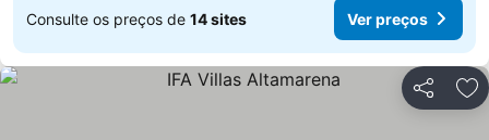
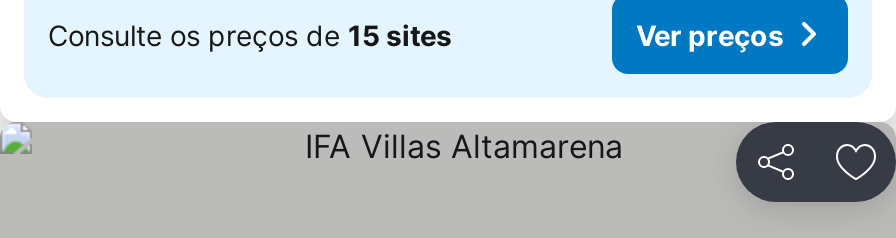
[26,9,247,28] Consulte os preços de 14 sites -> [48,17,452,51] Consulte os preços de 15 sites

